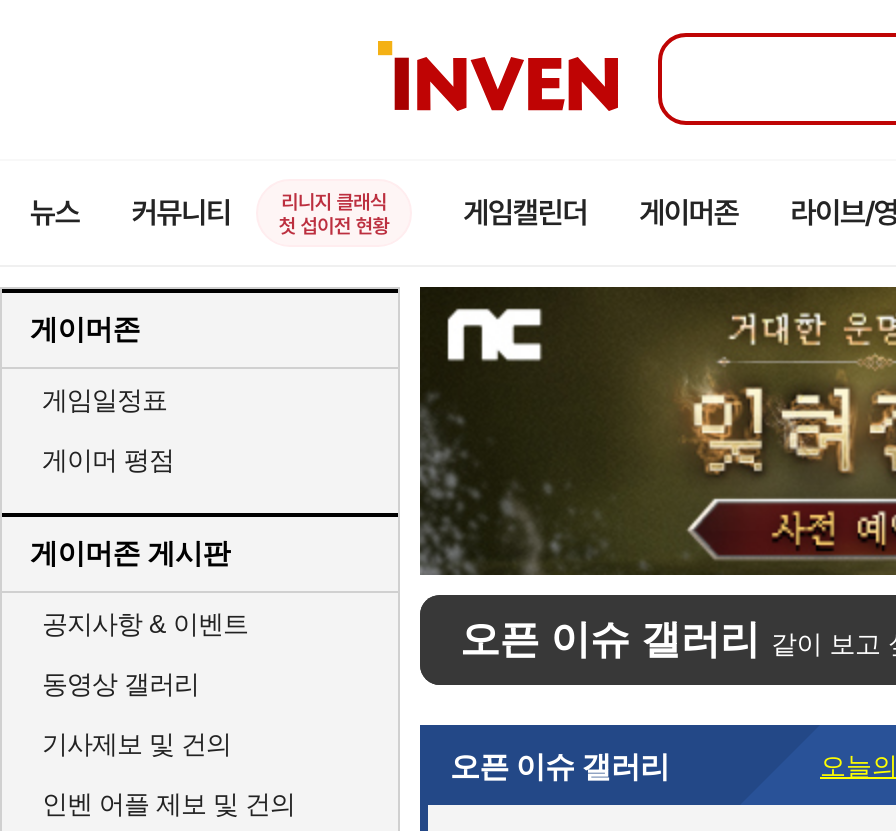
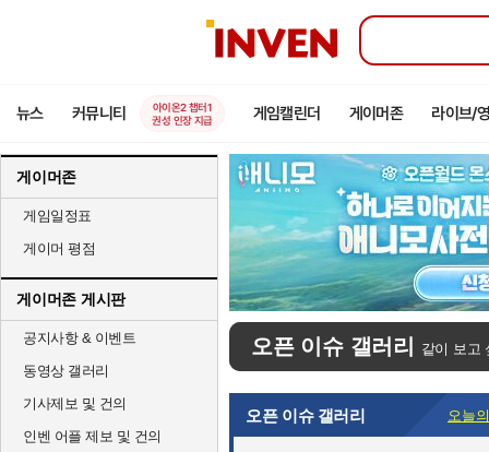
[279,189,389,237] 리니지 클래식 | 첫 섭이전 현황 -> [152,100,212,127] 아이온2 챕터1 | 권성 인장 지급
[418,285,890,577] [image] -> [228,153,486,312] [image]

